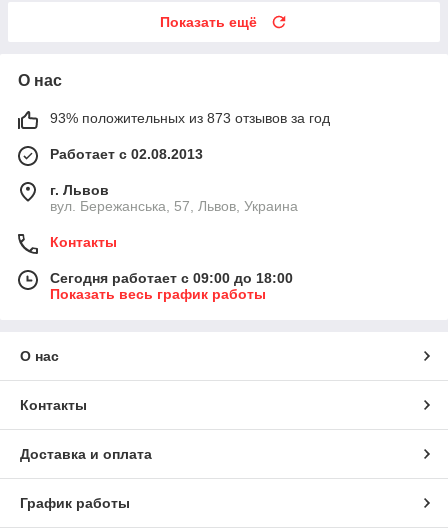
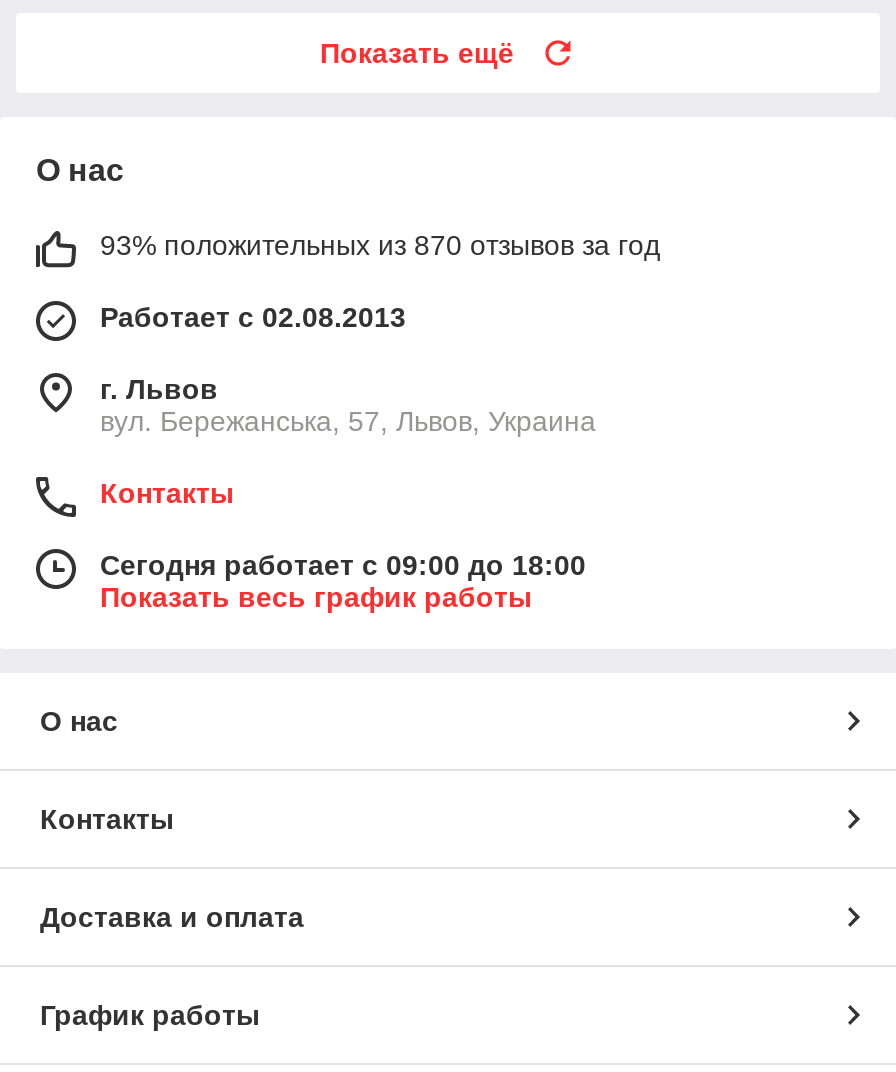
[50,110,330,126] 93% положительных из 873 отзывов за год -> [100,229,660,261] 93% положительных из 870 отзывов за год

